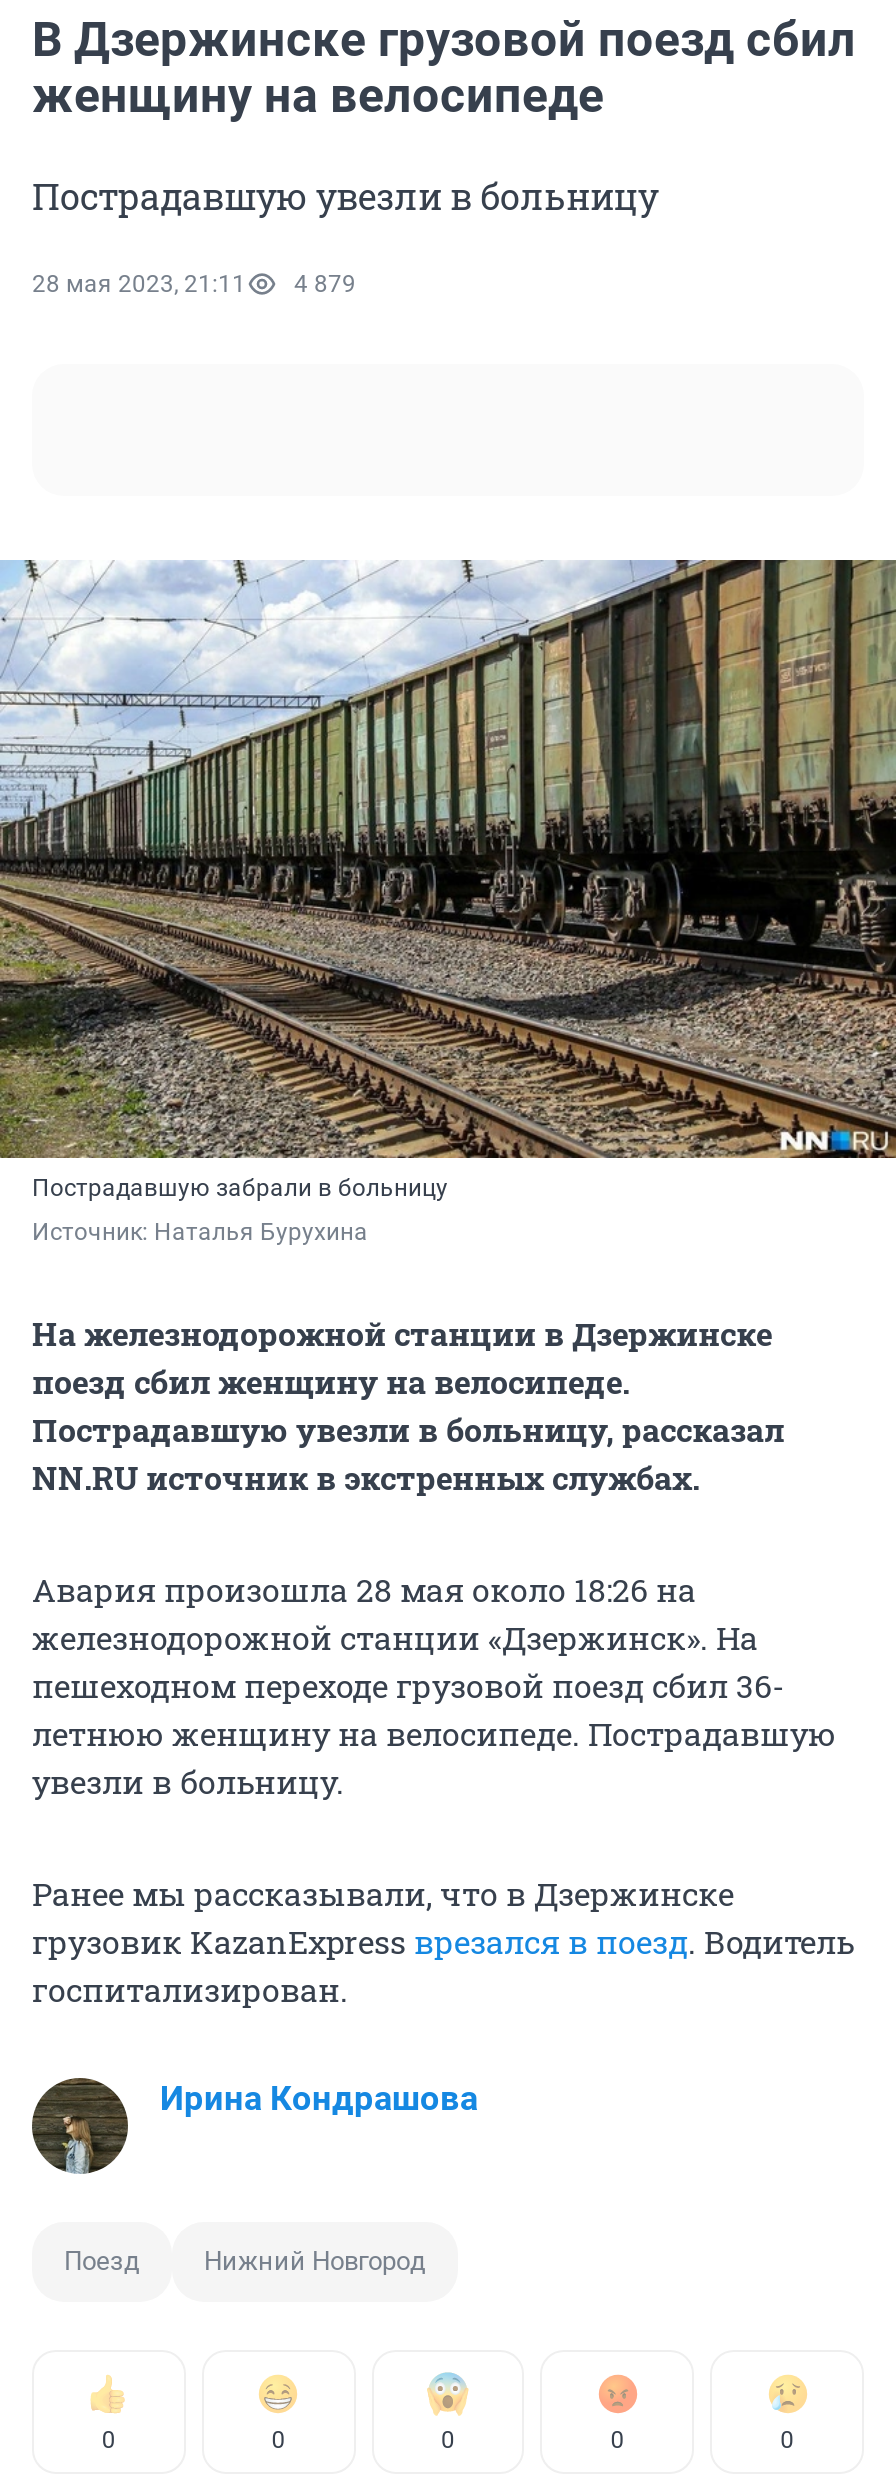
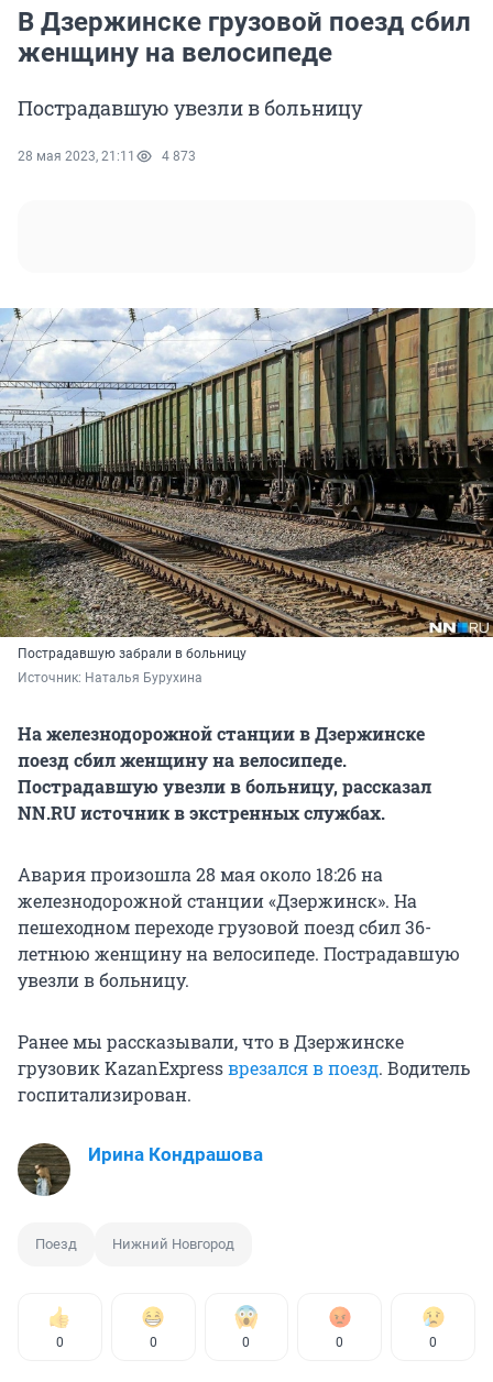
[32,270,356,298] 28 мая 2023, 21:11 4 879 -> [18,149,196,164] 28 мая 2023, 21:11 4 873

